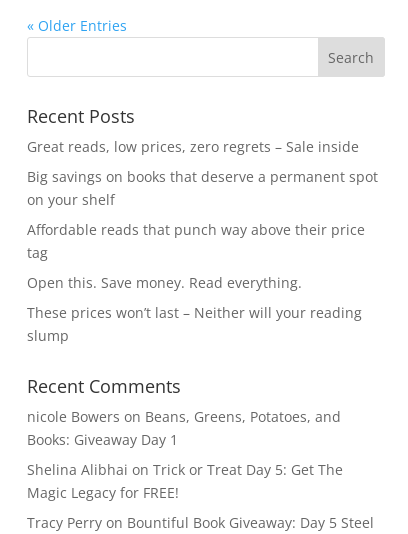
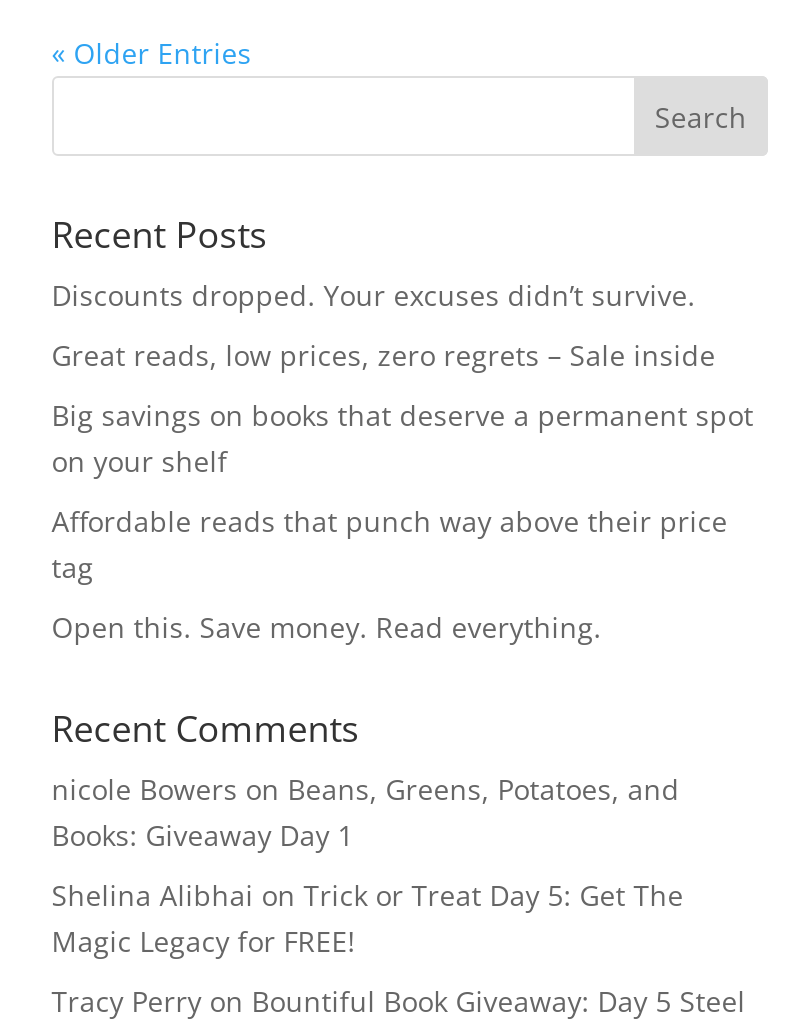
none -> [52,276,696,314] Discounts dropped. Your excuses didn’t survive.
moved [27,137,378,292] -> [52,336,754,646]: Great reads, low prices, zero regrets – Sale inside | Big savings on books that deserve a permanent spot | on your shelf | Affordable reads that punch way above their price | tag | Open this. Save money. Read everything.
[27,303,362,345] These prices won’t last – Neither will your reading | slump -> none

